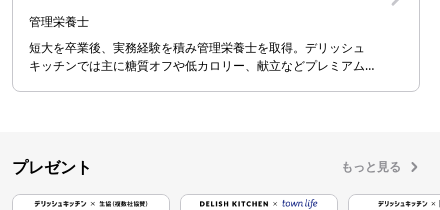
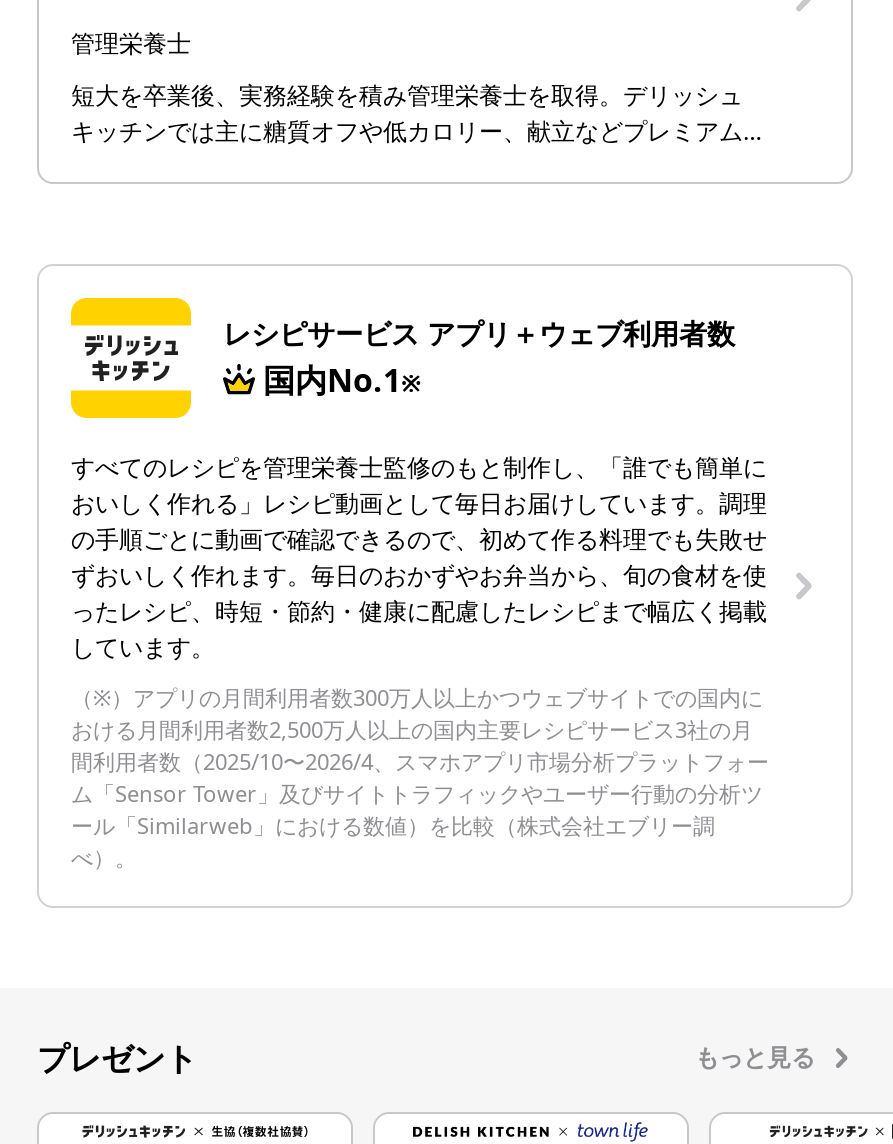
none -> [69,296,769,872] [image] | レシピサービス アプリ＋ウェブ利用者数 | 国内No.1※ | すべてのレシピを管理栄養士監修のもと制作し、「誰でも簡単に | おいしく作れる」レシピ動画として毎日お届けしています。調理 | の手順ごとに動画で確認できるので、初めて作る料理でも失敗せ | ずおいしく作れます。毎日のおかずやお弁当から、旬の食材を使 | ったレシピ、時短・節約・健康に配慮したレシピまで幅広く掲載 | しています。 | （※）アプリの月間利用者数300万人以上かつウェブサイトでの国内に | おける月間利用者数2,500万人以上の国内主要レシピサービス3社の月 | 間利用者数（2025/10〜2026/4、スマホアプリ市場分析プラットフォー | ム「Sensor Tower」及びサイトトラフィックやユーザー行動の分析ツ | ール「Similarweb」における数値）を比較（株式会社エブリー調 | べ）。

